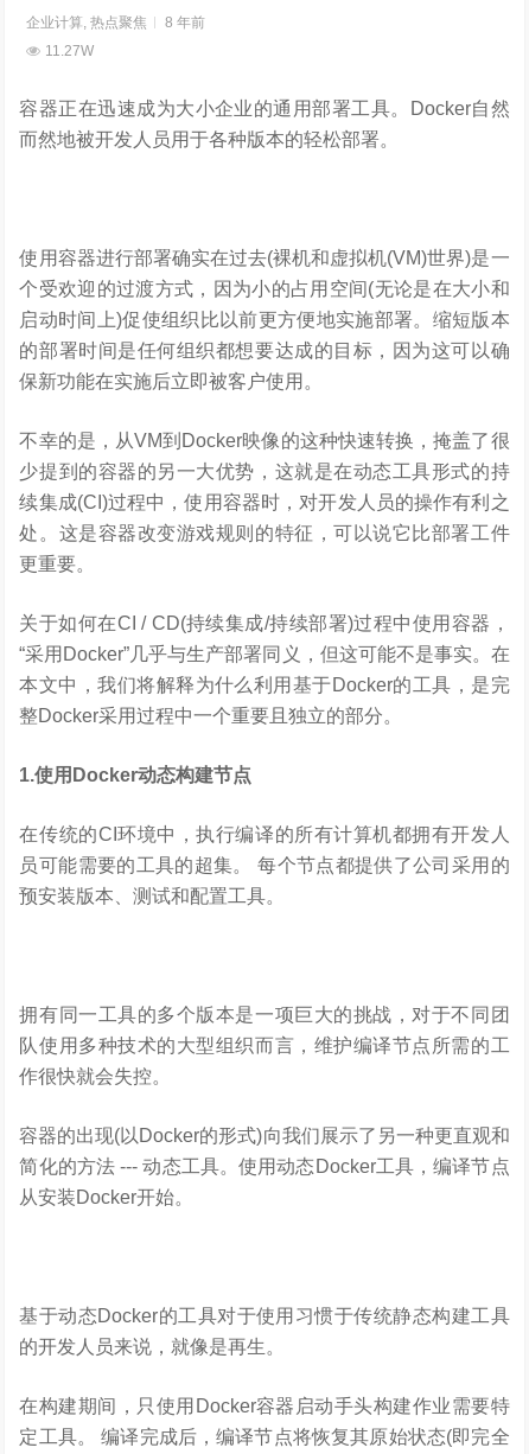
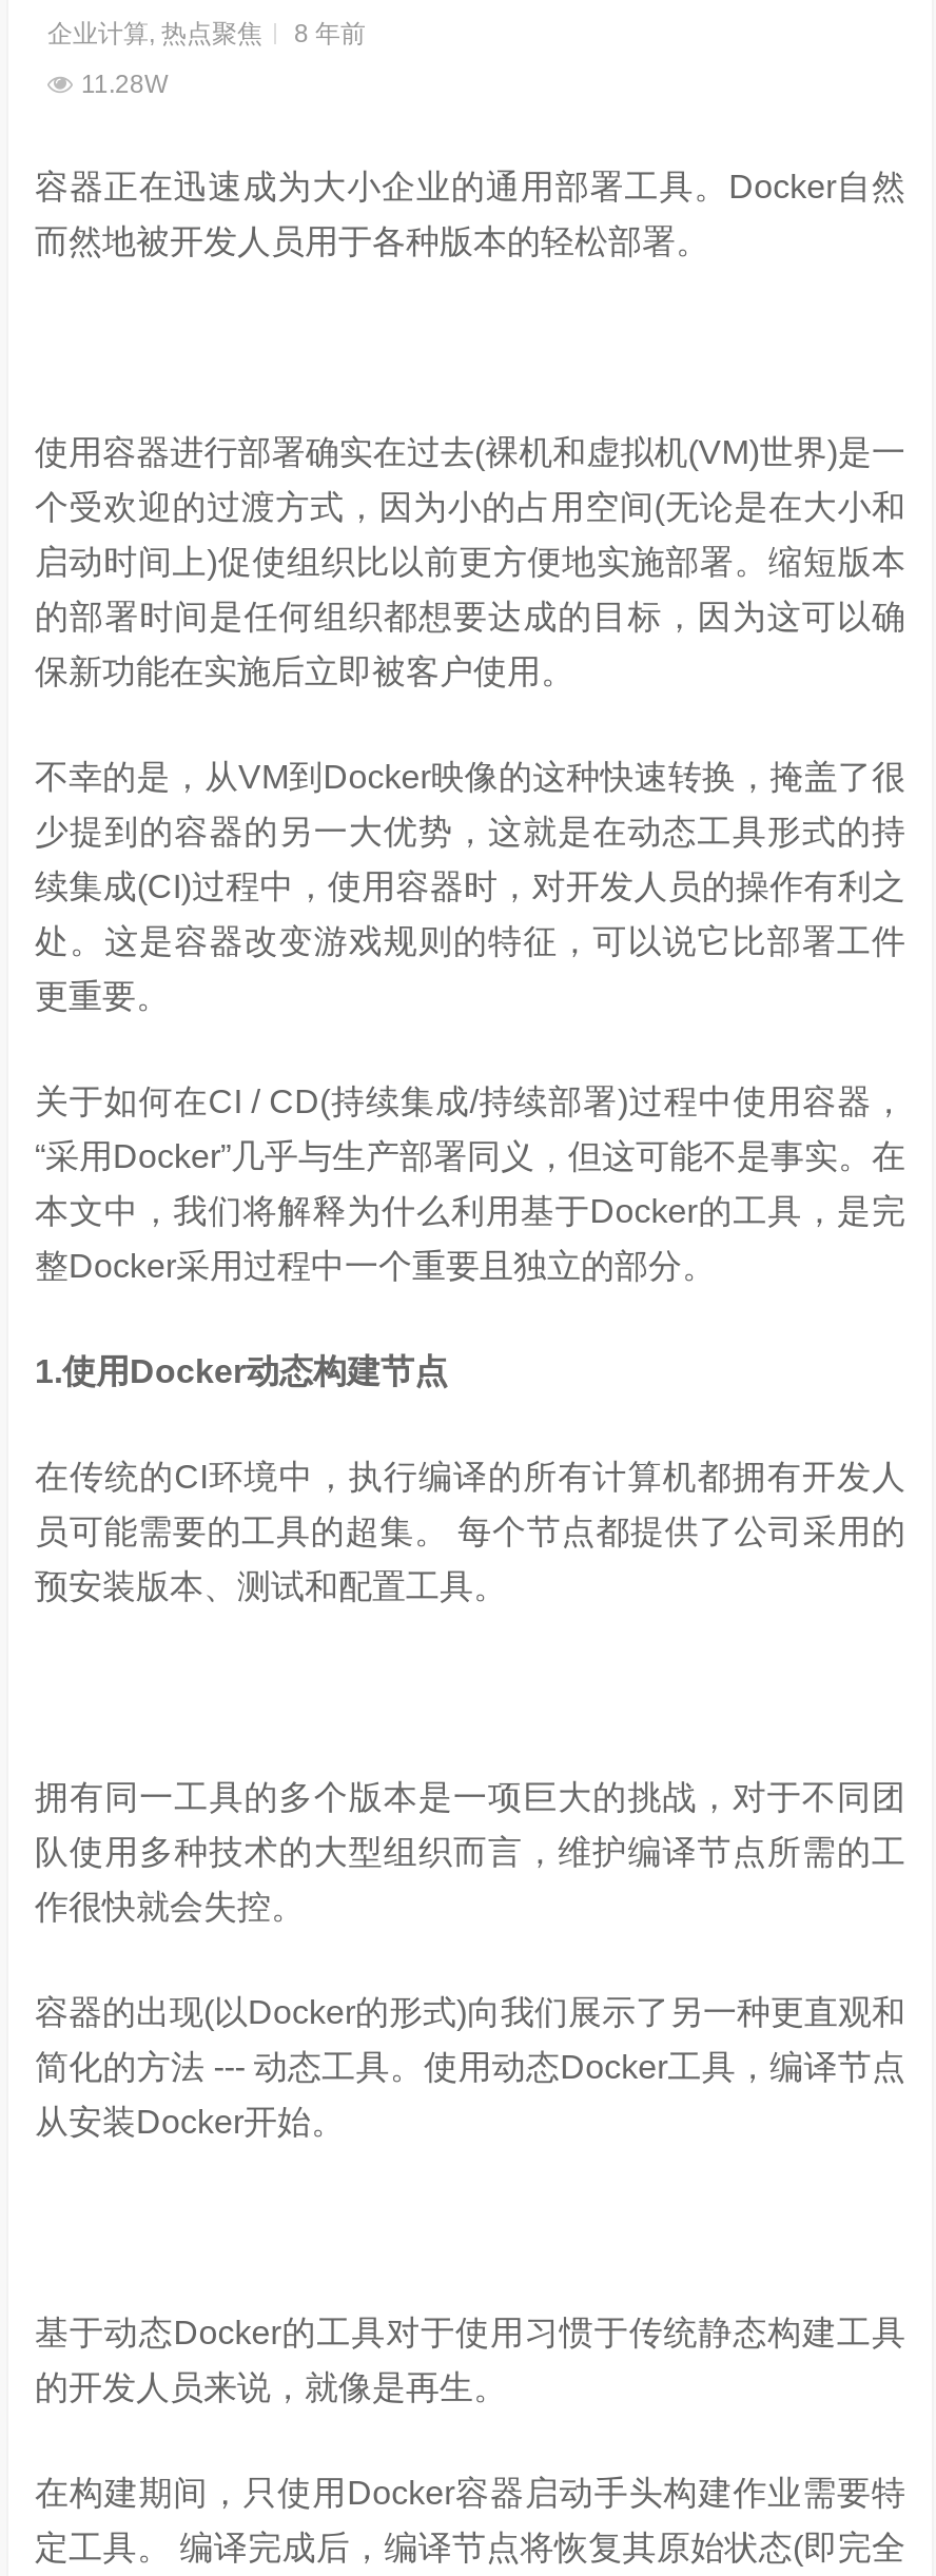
[46,43,94,59] 11.27W -> [81,70,168,99] 11.28W

